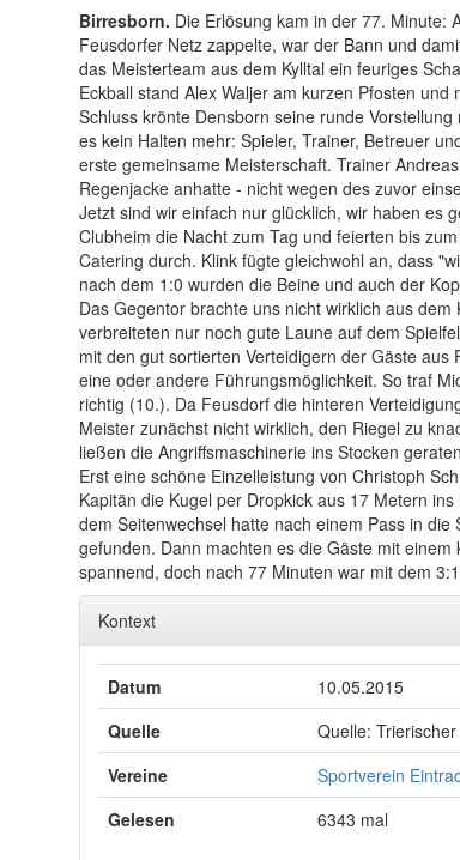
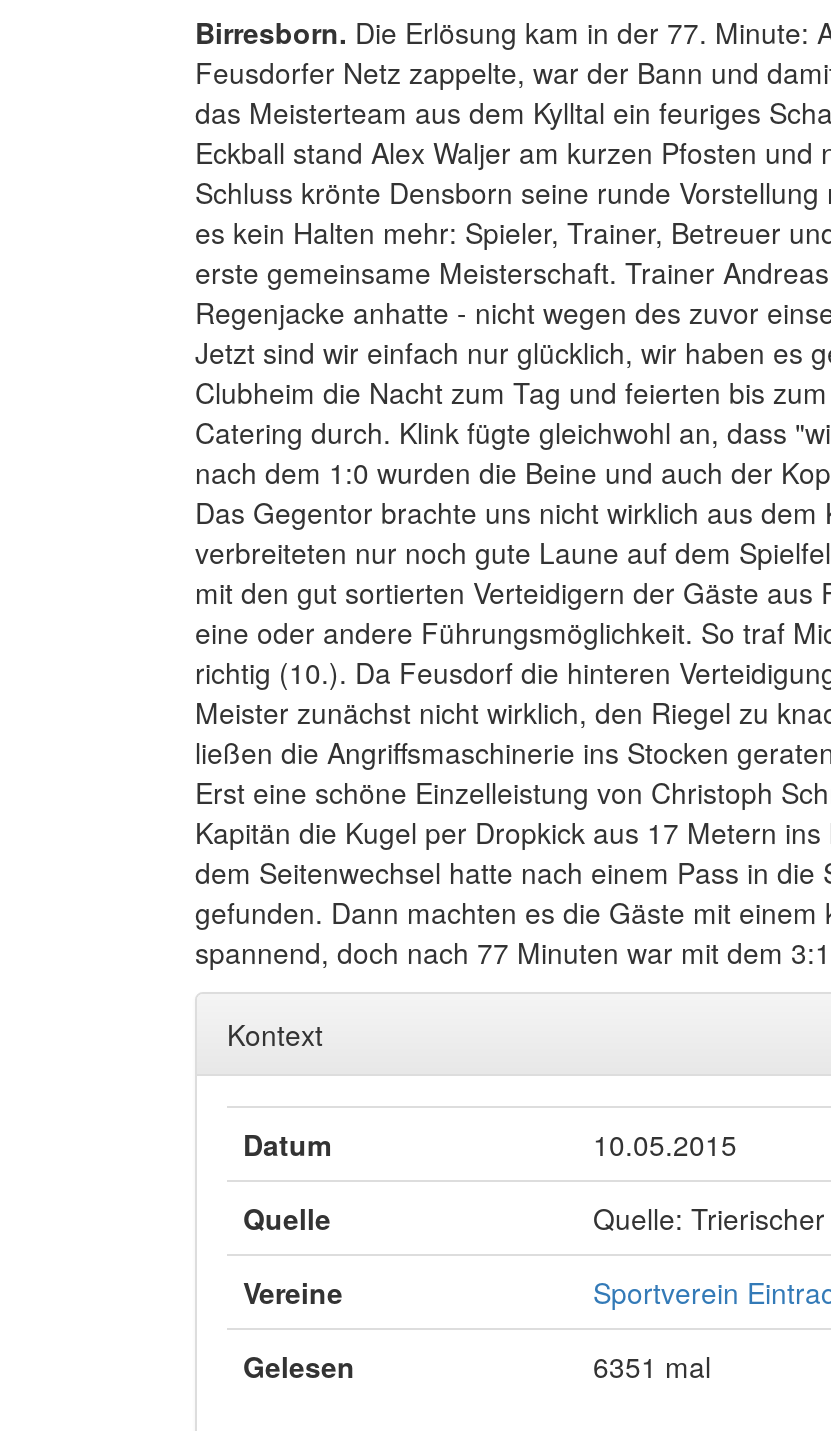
[317,807,388,831] 6343 mal -> [593,1346,711,1386] 6351 mal

